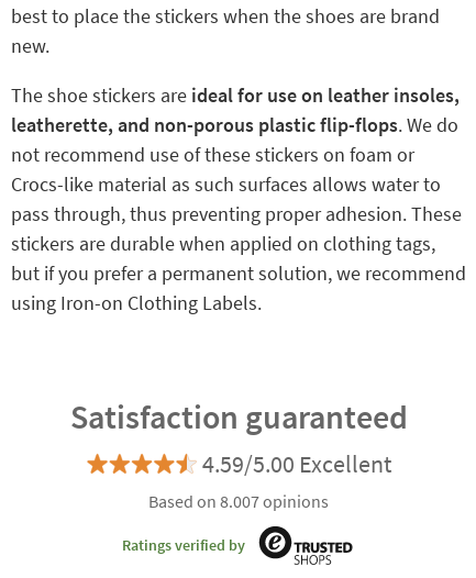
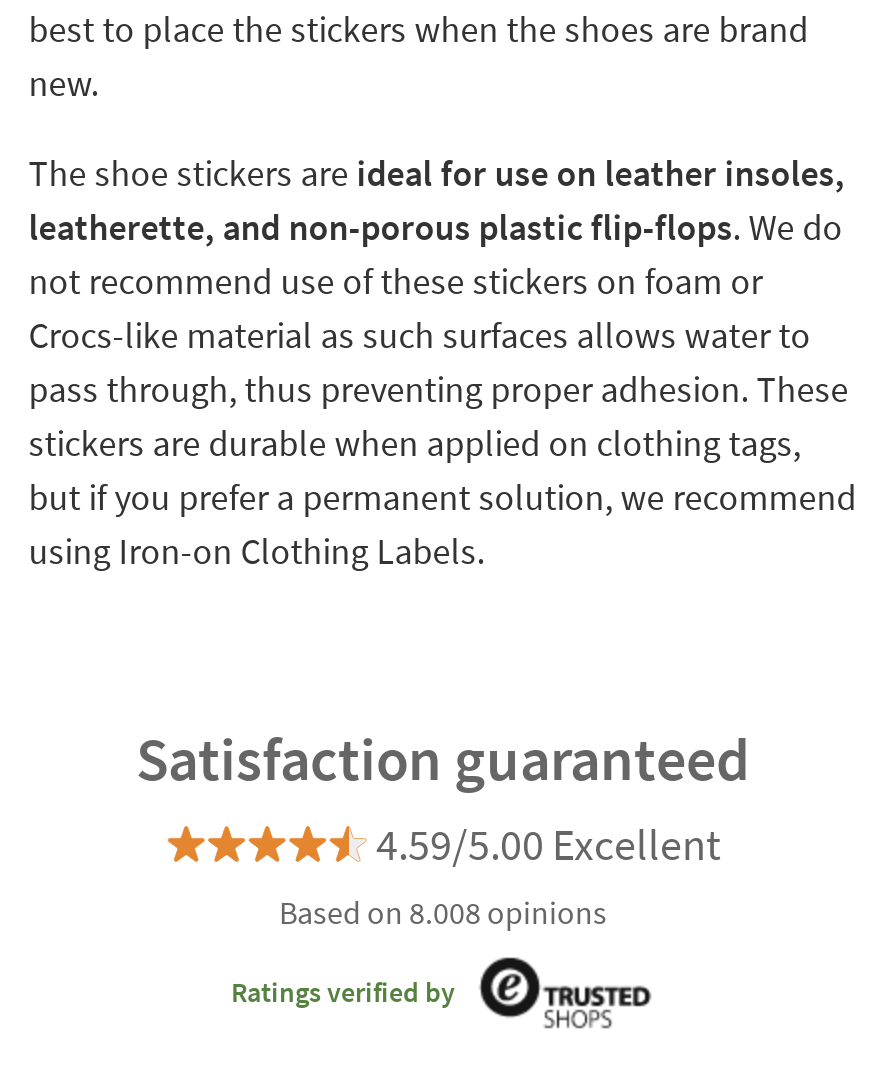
[148,490,329,512] Based on 8.007 opinions -> [279,892,607,932] Based on 8.008 opinions

